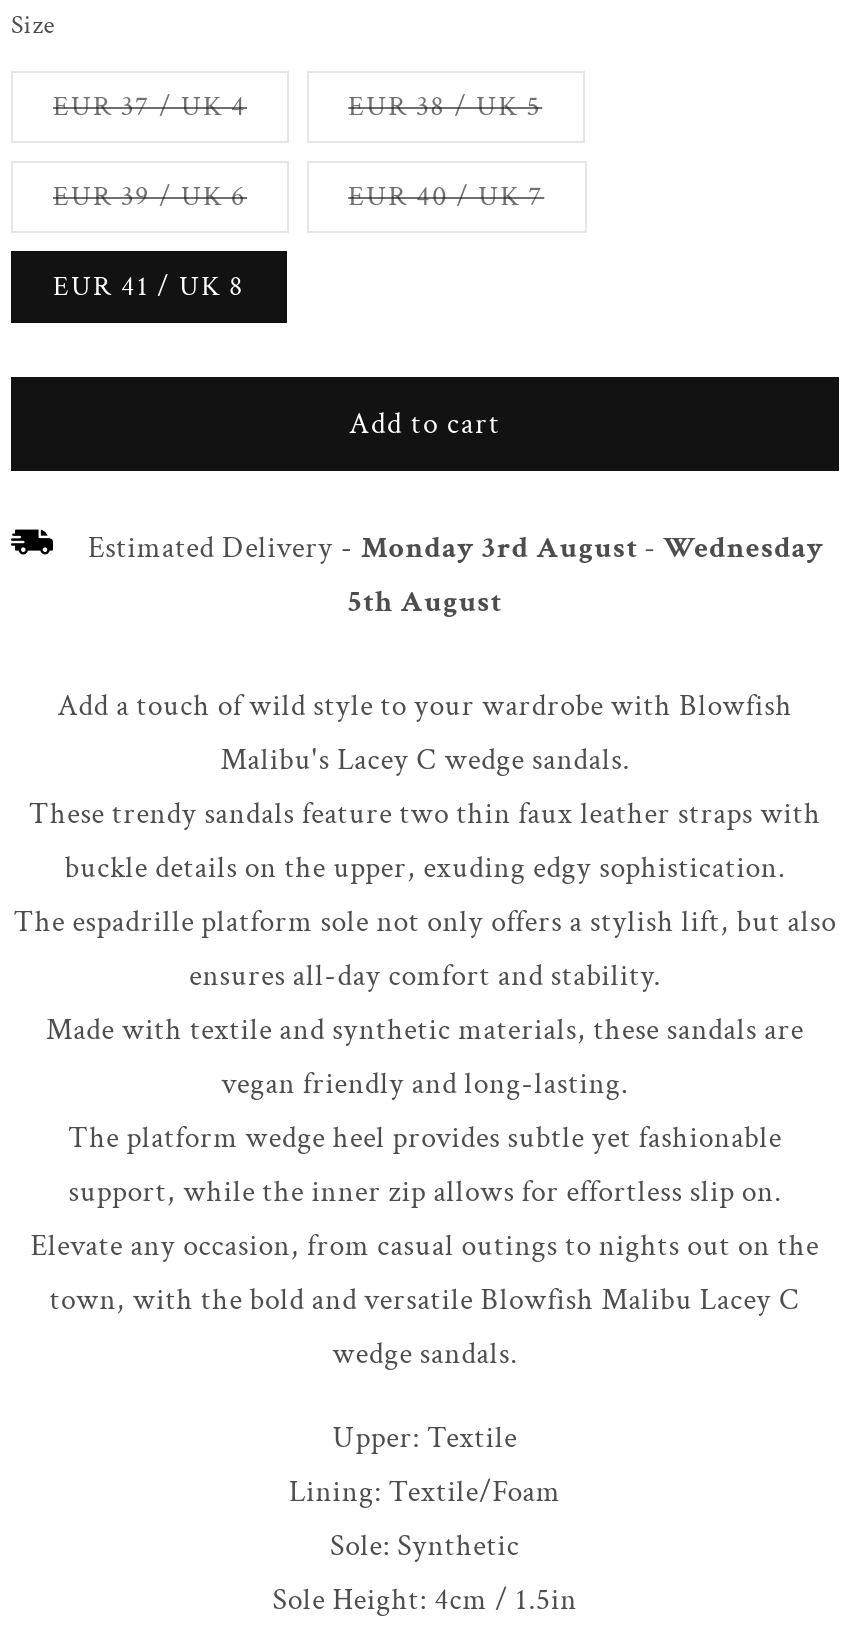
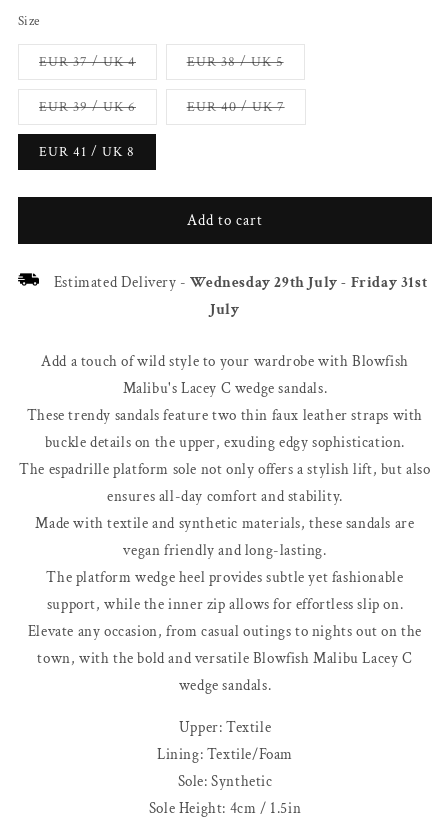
[88,529,824,621] Estimated Delivery - Monday 3rd August - Wednesday | 5th August -> [54,273,427,319] Estimated Delivery - Wednesday 29th July - Friday 31st | July

